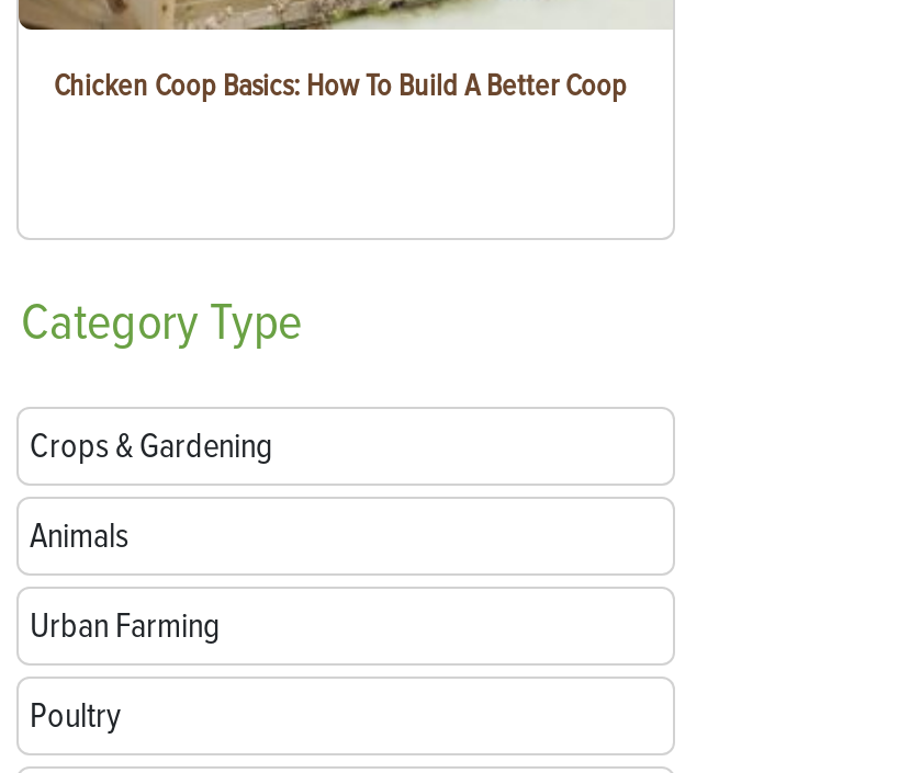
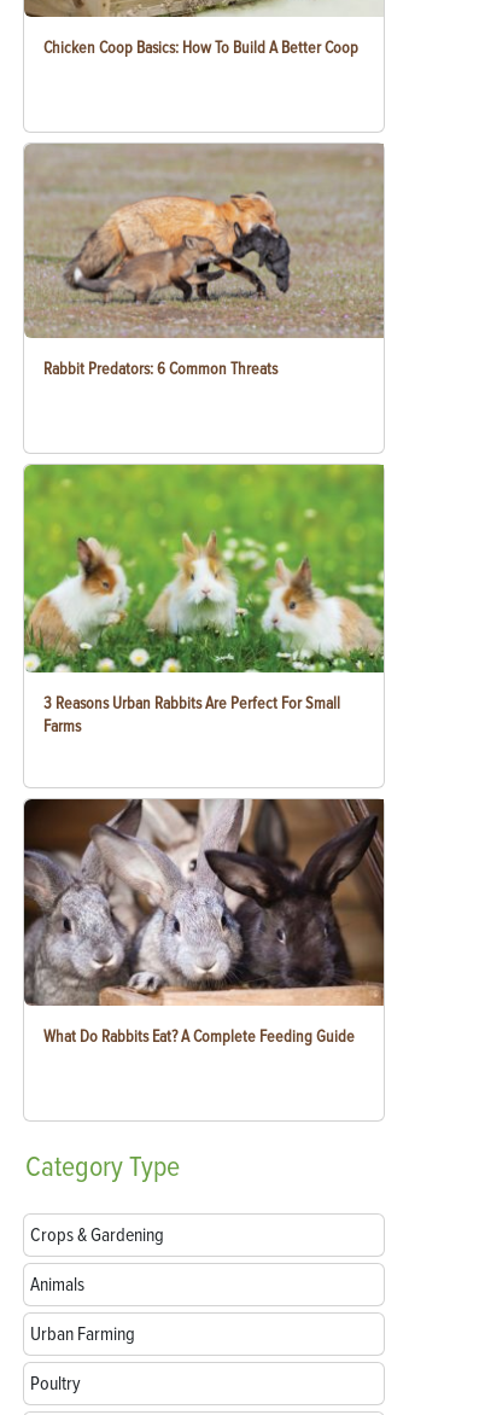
none -> [23,464,385,736] [image] | 3 Reasons Urban Rabbits Are Perfect For Small | Farms
none -> [23,798,385,1047] [image] | What Do Rabbits Eat? A Complete Feeding Guide
none -> [24,142,384,379] [image] | Rabbit Predators: 6 Common Threats

